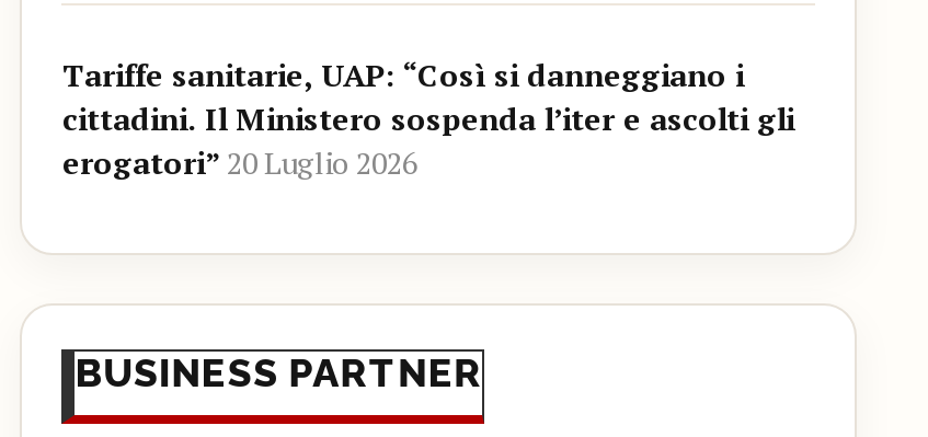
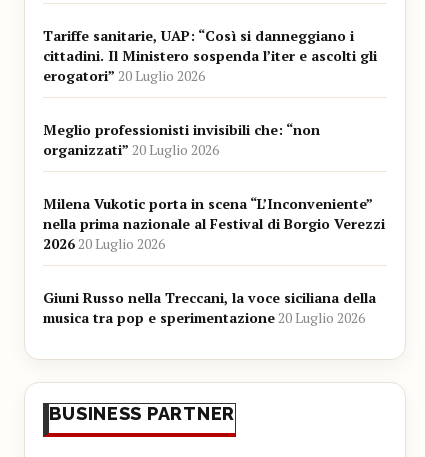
none -> [43,120,385,327] Meglio professionisti invisibili che: “non | organizzati” 20 Luglio 2026 | Milena Vukotic porta in scena “L’Inconveniente” | nella prima nazionale al Festival di Borgio Verezzi | 2026 20 Luglio 2026 | Giuni Russo nella Treccani, la voce siciliana della | musica tra pop e sperimentazione 20 Luglio 2026

